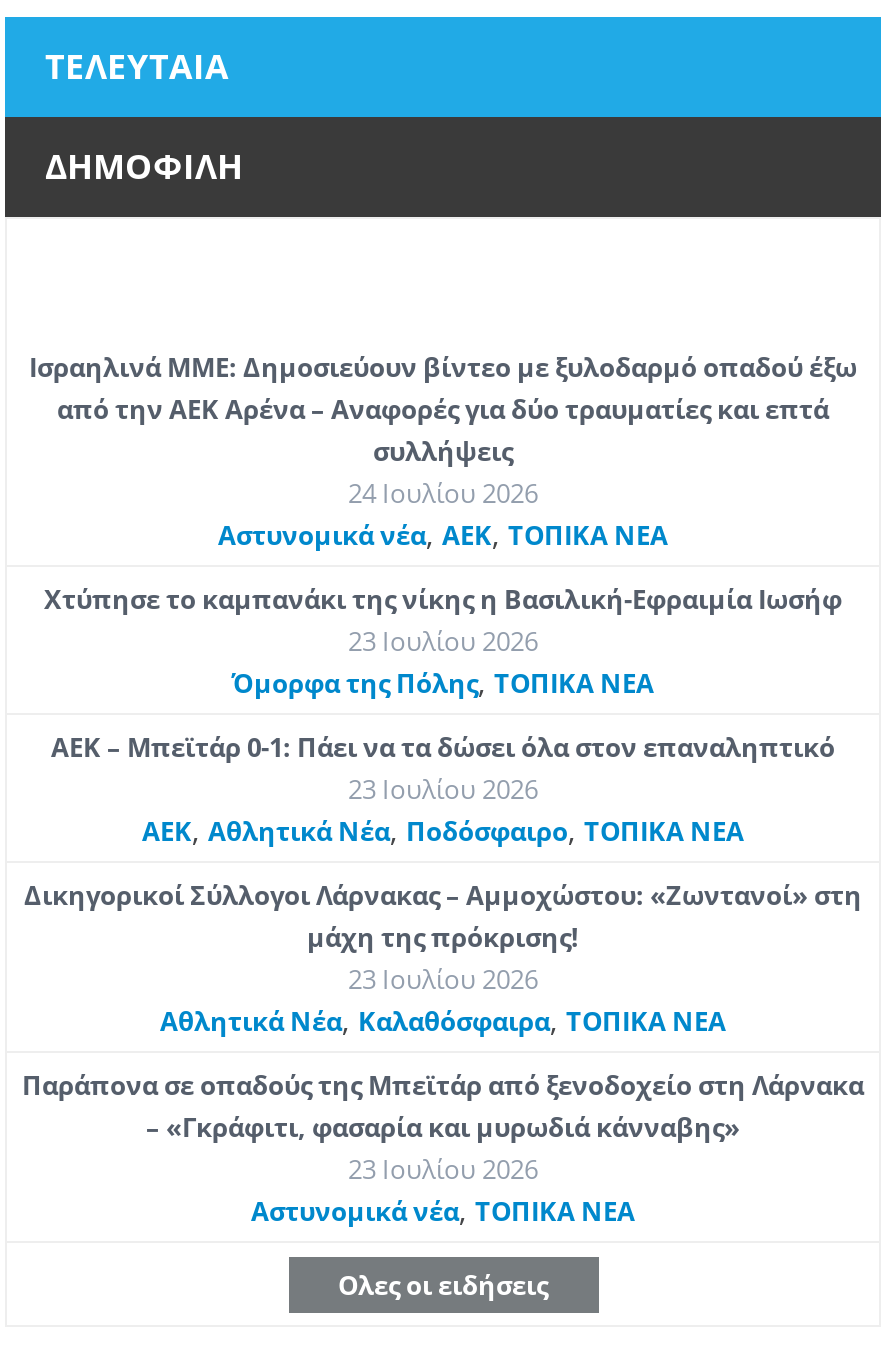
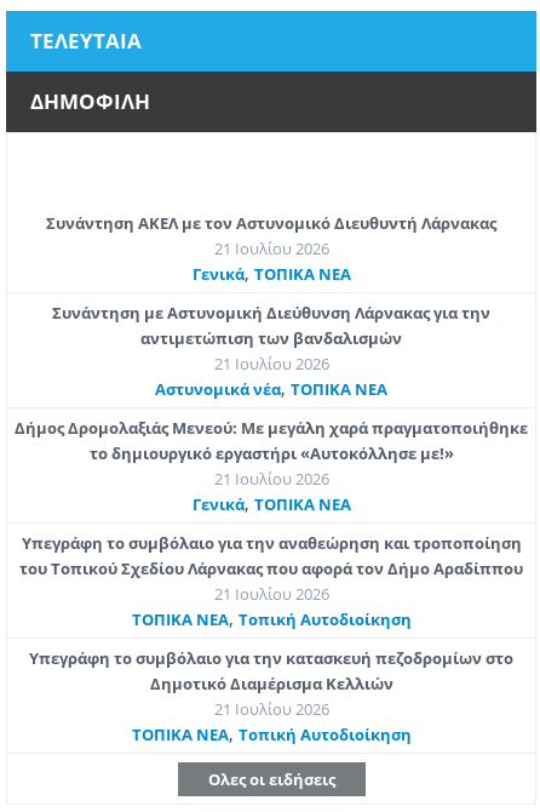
[22,350,864,1188] Ισραηλινά ΜΜΕ: Δημοσιεύουν βίντεο με ξυλοδαρμό οπαδού έξω | από την ΑΕΚ Αρένα – Αναφορές για δύο τραυματίες και επτά | συλλήψεις | 24 Ιουλίου 2026 | Aστυνομικά νέα, ΑΕΚ, ΤΟΠΙΚΑ ΝΕΑ | Χτύπησε το καμπανάκι της νίκης η Βασιλική-Εφραιμία Ιωσήφ | 23 Ιουλίου 2026 | Όμορφα της Πόλης, ΤΟΠΙΚΑ ΝΕΑ | ΑΕΚ – Μπεϊτάρ 0-1: Πάει να τα δώσει όλα στον επαναληπτικό | 23 Ιουλίου 2026 | ΑΕΚ, Αθλητικά Νέα, Ποδόσφαιρο, ΤΟΠΙΚΑ ΝΕΑ | Δικηγορικοί Σύλλογοι Λάρνακας – Αμμοχώστου: «Ζωντανοί» στη | μάχη της πρόκρισης! | 23 Ιουλίου 2026 | Αθλητικά Νέα, Καλαθόσφαιρα, ΤΟΠΙΚΑ ΝΕΑ | Παράπονα σε οπαδούς της Μπεϊτάρ από ξενοδοχείο στη Λάρνακα | – «Γκράφιτι, φασαρία και μυρωδιά κάνναβης» | 23 Ιουλίου 2026 -> [46,213,496,375] Συνάντηση ΑΚΕΛ με τον Αστυνομικό Διευθυντή Λάρνακας | 21 Ιουλίου 2026 | Γενικά, ΤΟΠΙΚΑ ΝΕΑ | Συνάντηση με Αστυνομική Διεύθυνση Λάρνακας για την | αντιμετώπιση των βανδαλισμών | 21 Ιουλίου 2026
moved [251,1190,635,1230] -> [155,376,387,400]: Aστυνομικά νέα, ΤΟΠΙΚΑ ΝΕΑ
none -> [15,417,528,746] Δήμος Δρομολαξιάς Μενεού: Με μεγάλη χαρά πραγματοποιήθηκε | το δημιουργικό εργαστήρι «Αυτοκόλλησε με!» | 21 Ιουλίου 2026 | Γενικά, ΤΟΠΙΚΑ ΝΕΑ | Υπεγράφη το συμβόλαιο για την αναθεώρηση και τροποποίηση | του Τοπικού Σχεδίου Λάρνακας που αφορά τον Δήμο Αραδίππου | 21 Ιουλίου 2026 | ΤΟΠΙΚΑ ΝΕΑ, Τοπική Αυτοδιοίκηση | Υπεγράφη το συμβόλαιο για την κατασκευή πεζοδρομίων στο | Δημοτικό Διαμέρισμα Κελλιών | 21 Ιουλίου 2026 | ΤΟΠΙΚΑ ΝΕΑ, Τοπική Αυτοδιοίκηση

